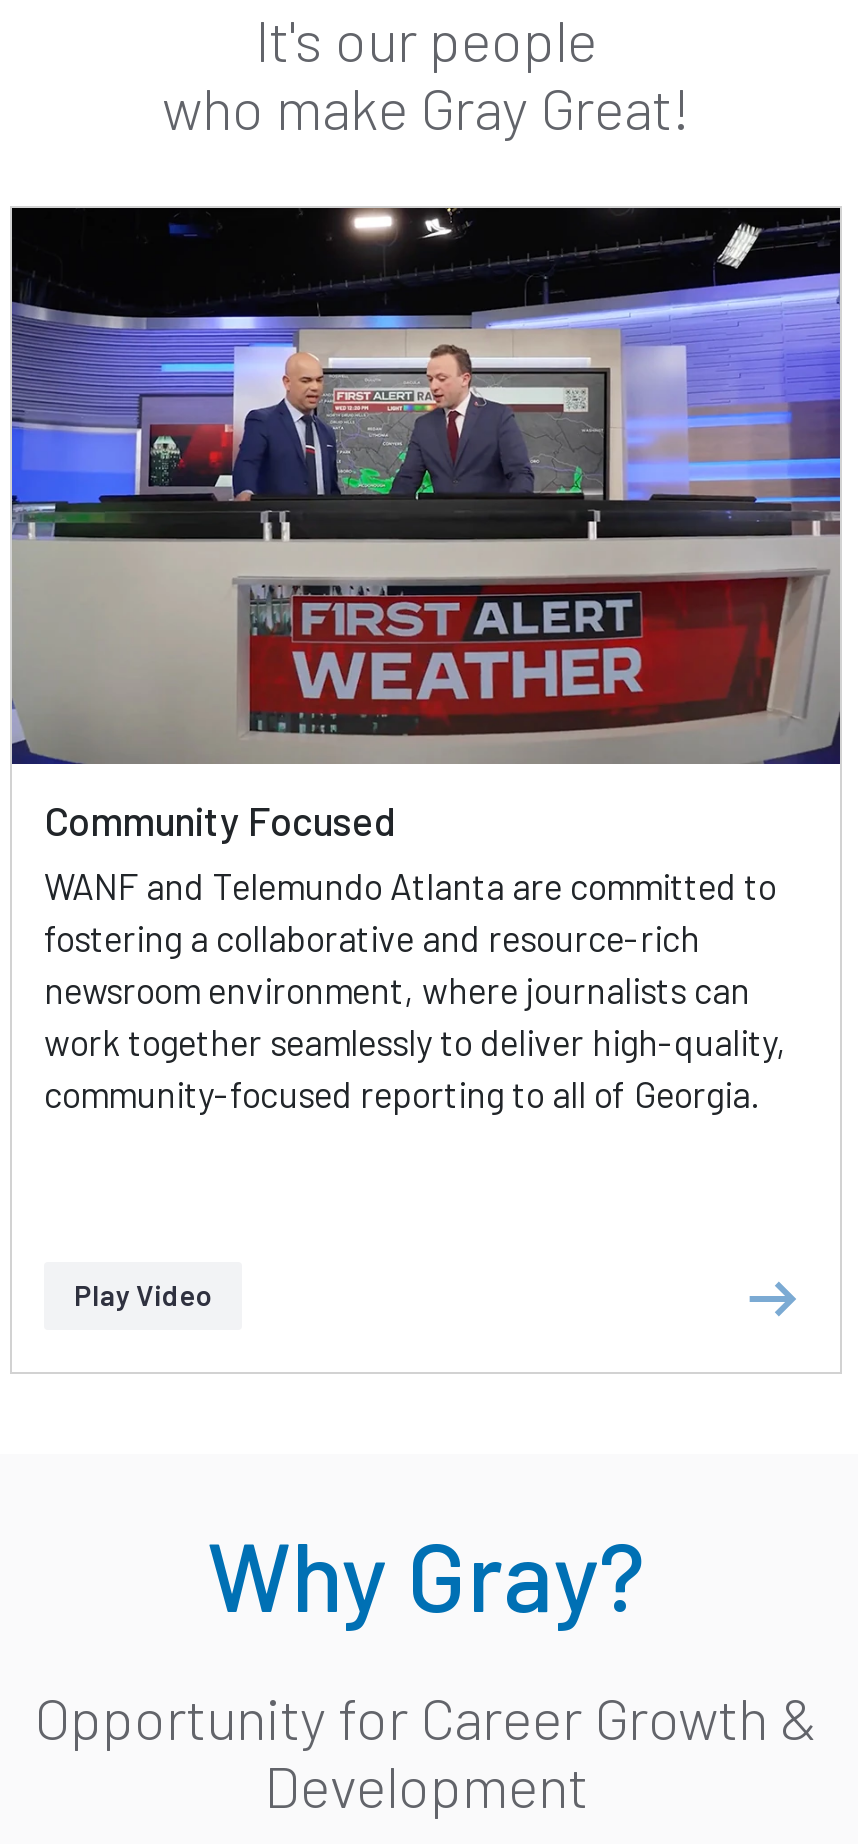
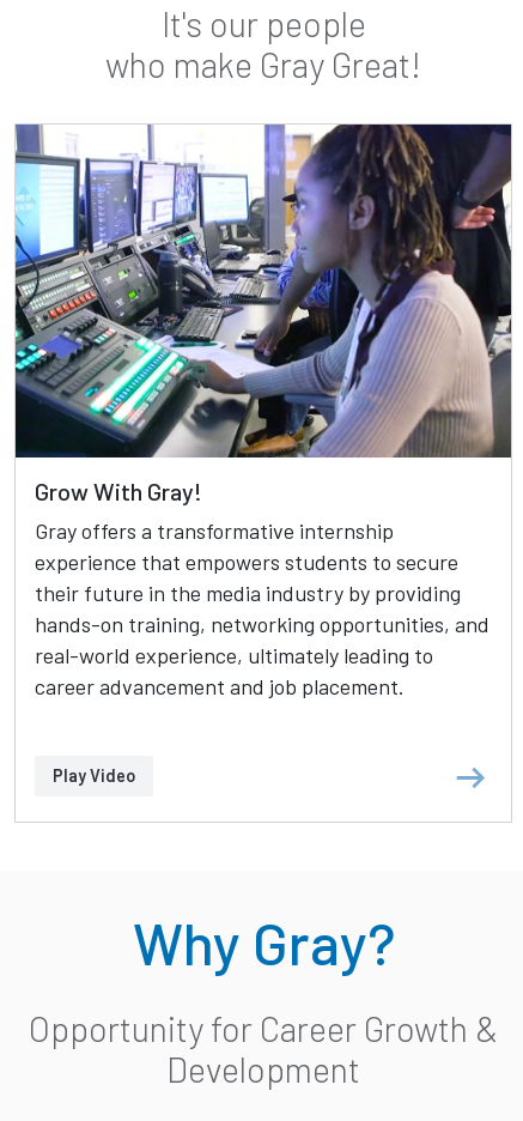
[10,206,842,1116] [image] | Community Focused | WANF and Telemundo Atlanta are committed to | fostering a collaborative and resource-rich | newsroom environment, where journalists can | work together seamlessly to deliver high-quality, | community-focused reporting to all of Georgia. -> [14,123,512,700] [image] | Grow With Gray! | Gray offers a transformative internship | experience that empowers students to secure | their future in the media industry by providing | hands-on training, networking opportunities, and | real-world experience, ultimately leading to | career advancement and job placement.

